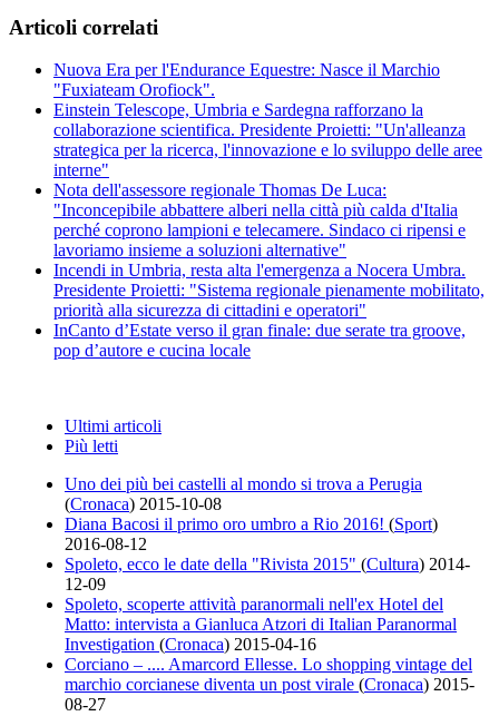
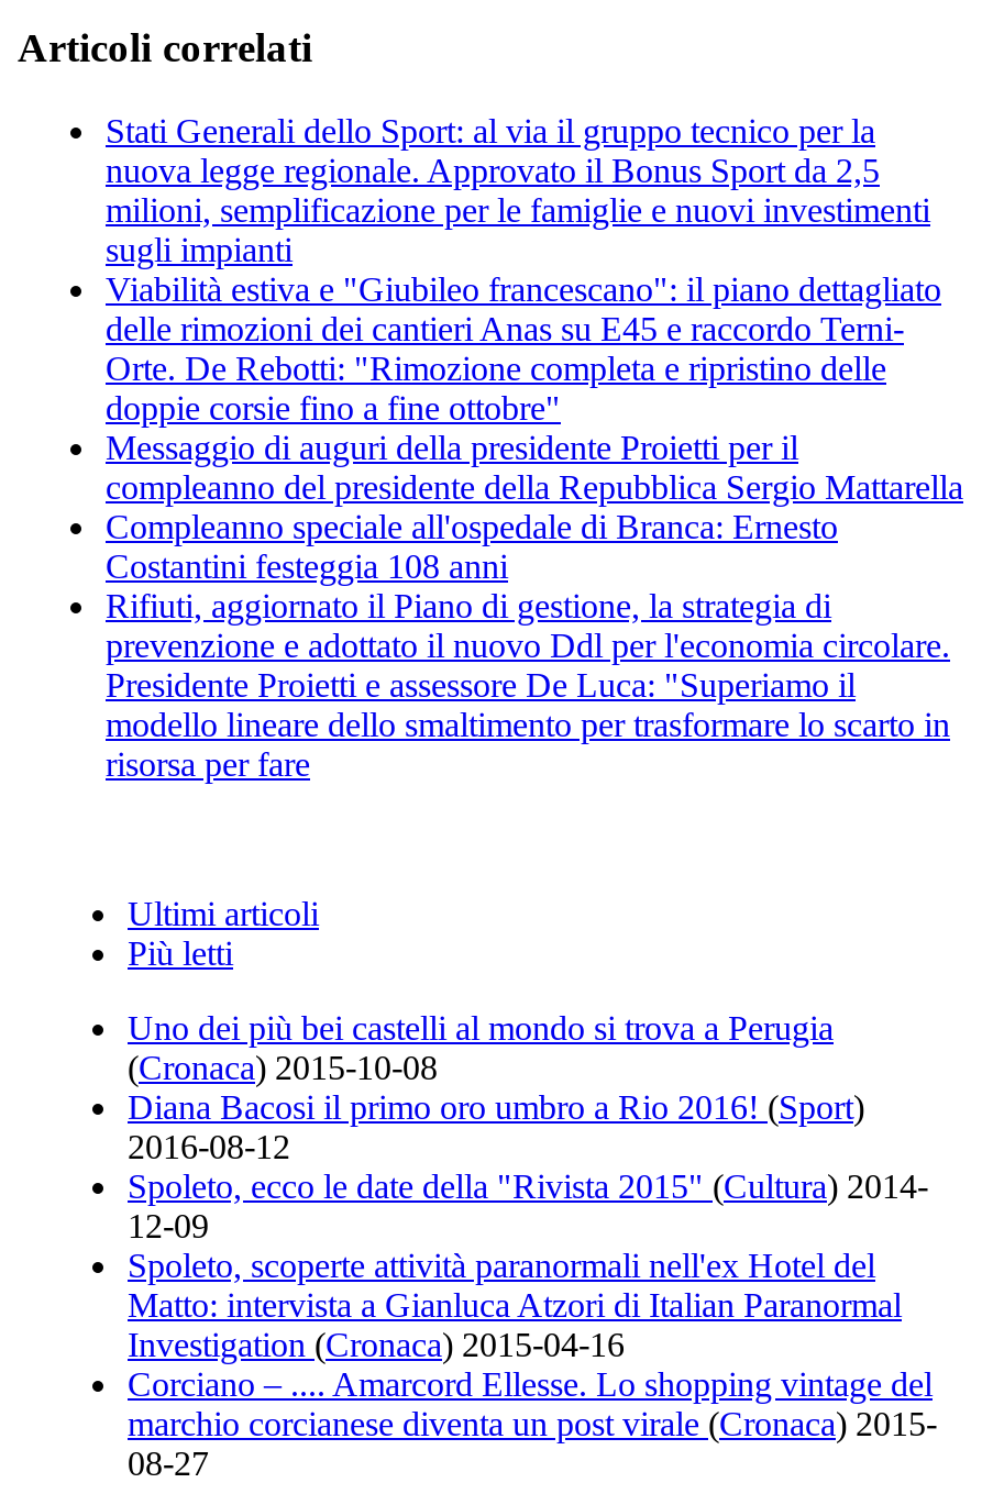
[53,60,485,360] Nuova Era per l'Endurance Equestre: Nasce il Marchio | "Fuxiateam Orofiock". | Einstein Telescope, Umbria e Sardegna rafforzano la | collaborazione scientifica. Presidente Proietti: "Un'alleanza | strategica per la ricerca, l'innovazione e lo sviluppo delle aree | interne" | Nota dell'assessore regionale Thomas De Luca: | "Inconcepibile abbattere alberi nella città più calda d'Italia | perché coprono lampioni e telecamere. Sindaco ci ripensi e | lavoriamo insieme a soluzioni alternative" | Incendi in Umbria, resta alta l'emergenza a Nocera Umbra. | Presidente Proietti: "Sistema regionale pienamente mobilitato, | priorità alla sicurezza di cittadini e operatori" | InCanto d’Estate verso il gran finale: due serate tra groove, | pop d’autore e cucina locale -> [106,113,963,783] Stati Generali dello Sport: al via il gruppo tecnico per la | nuova legge regionale. Approvato il Bonus Sport da 2,5 | milioni, semplificazione per le famiglie e nuovi investimenti | sugli impianti | Viabilità estiva e "Giubileo francescano": il piano dettagliato | delle rimozioni dei cantieri Anas su E45 e raccordo Terni- | Orte. De Rebotti: "Rimozione completa e ripristino delle | doppie corsie fino a fine ottobre" | Messaggio di auguri della presidente Proietti per il | compleanno del presidente della Repubblica Sergio Mattarella | Compleanno speciale all'ospedale di Branca: Ernesto | Costantini festeggia 108 anni | Rifiuti, aggiornato il Piano di gestione, la strategia di | prevenzione e adottato il nuovo Ddl per l'economia circolare. | Presidente Proietti e assessore De Luca: "Superiamo il | modello lineare dello smaltimento per trasformare lo scarto in | risorsa per fare

